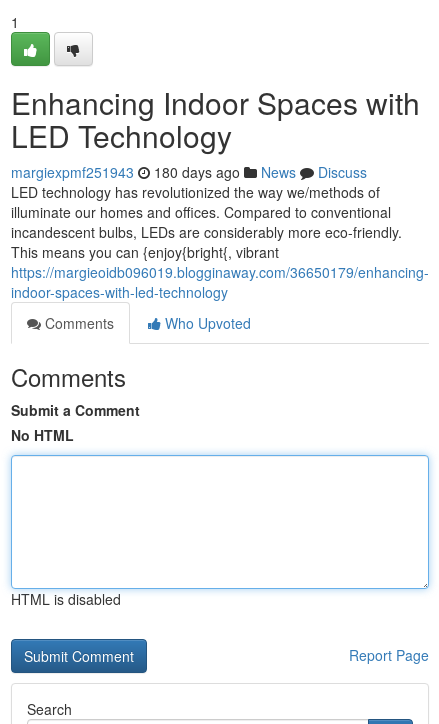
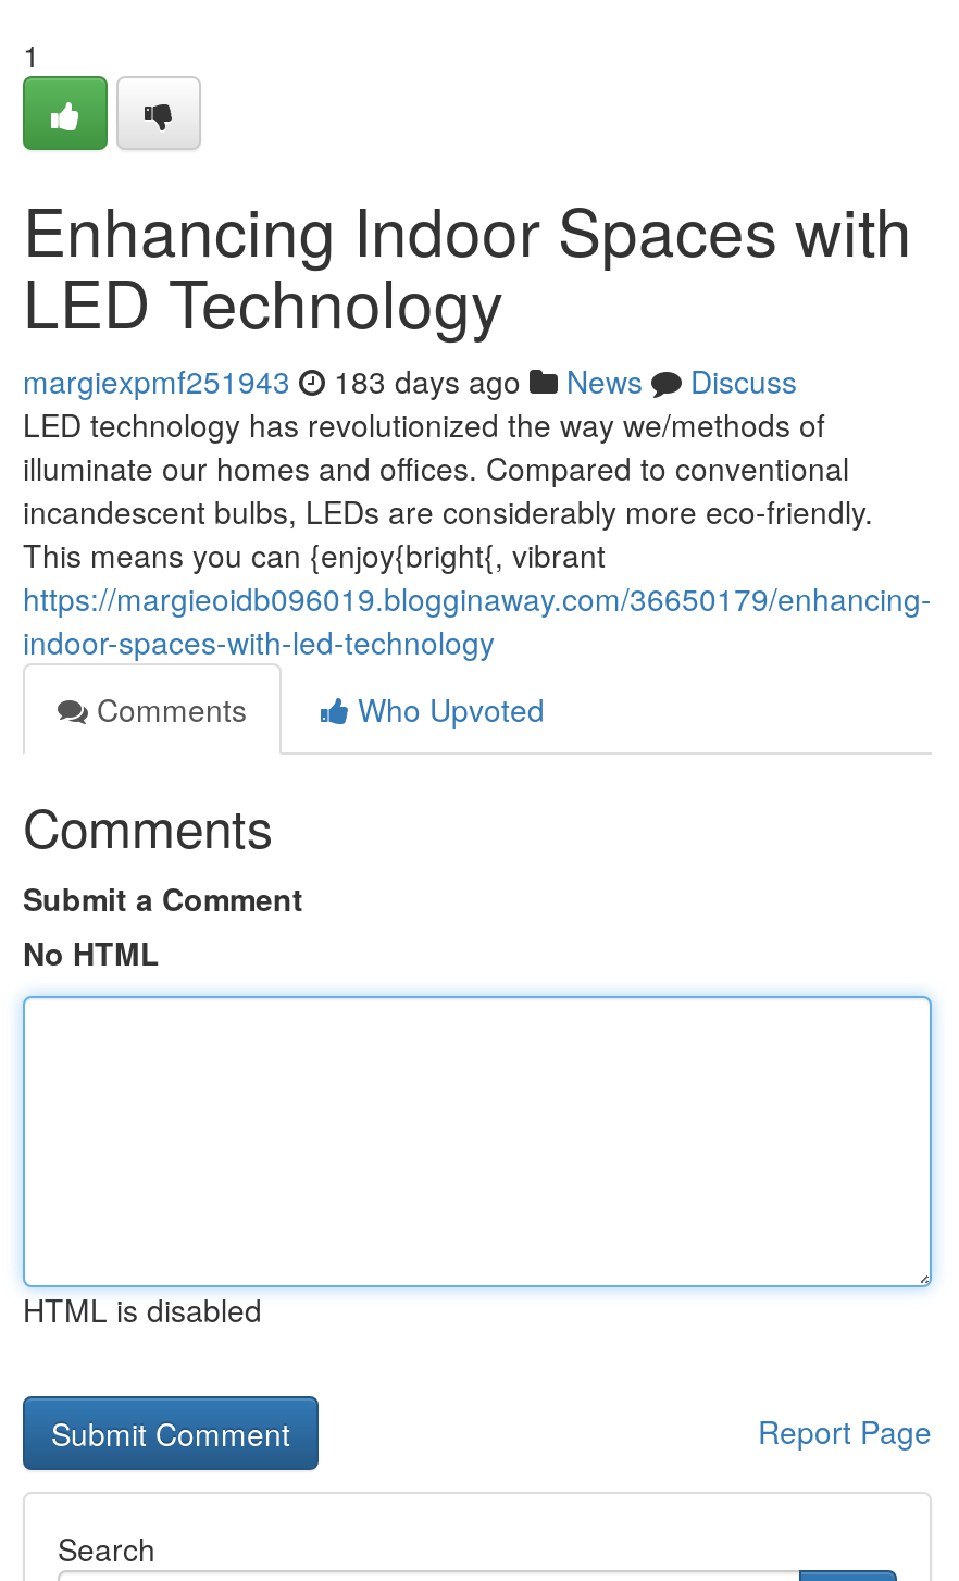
[11,162,367,182] margiexpmf251943 180 days ago News Discuss -> [23,359,797,402] margiexpmf251943 183 days ago News Discuss

